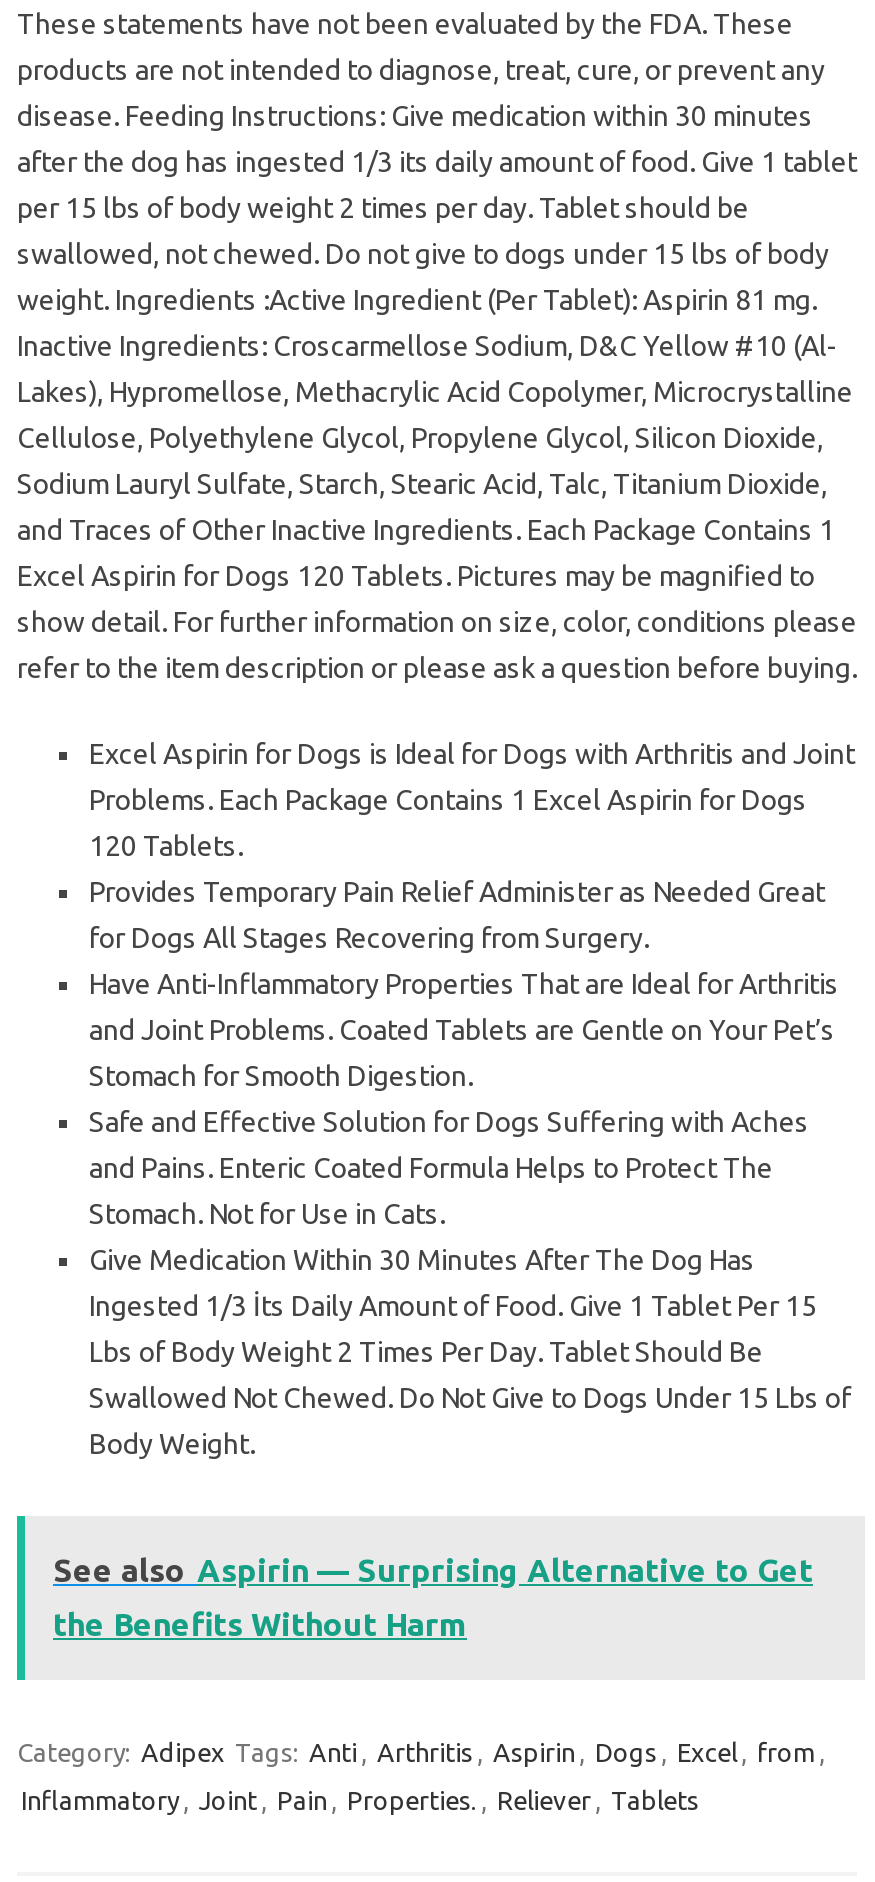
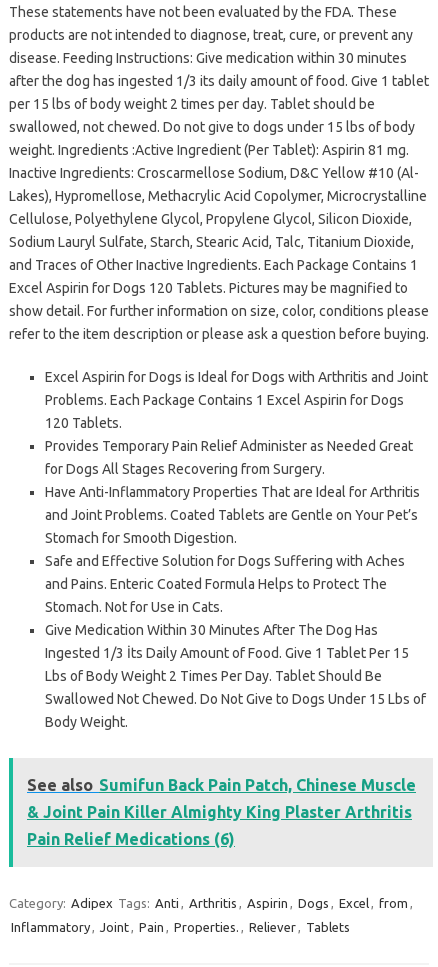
[53,1553,813,1643] See also Aspirin — Surprising Alternative to Get | the Benefits Without Harm -> [27,776,416,848] See also Sumifun Back Pain Patch, Chinese Muscle | & Joint Pain Killer Almighty King Plaster Arthritis | Pain Relief Medications (6)

